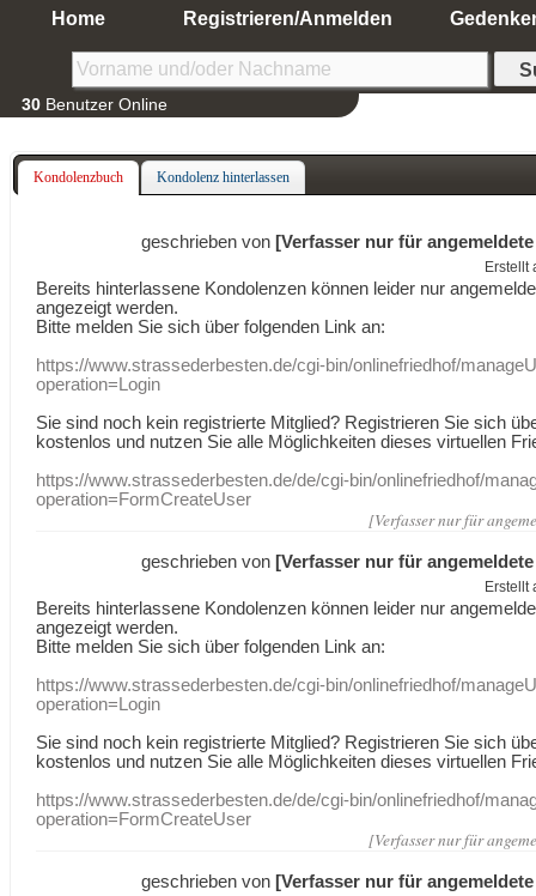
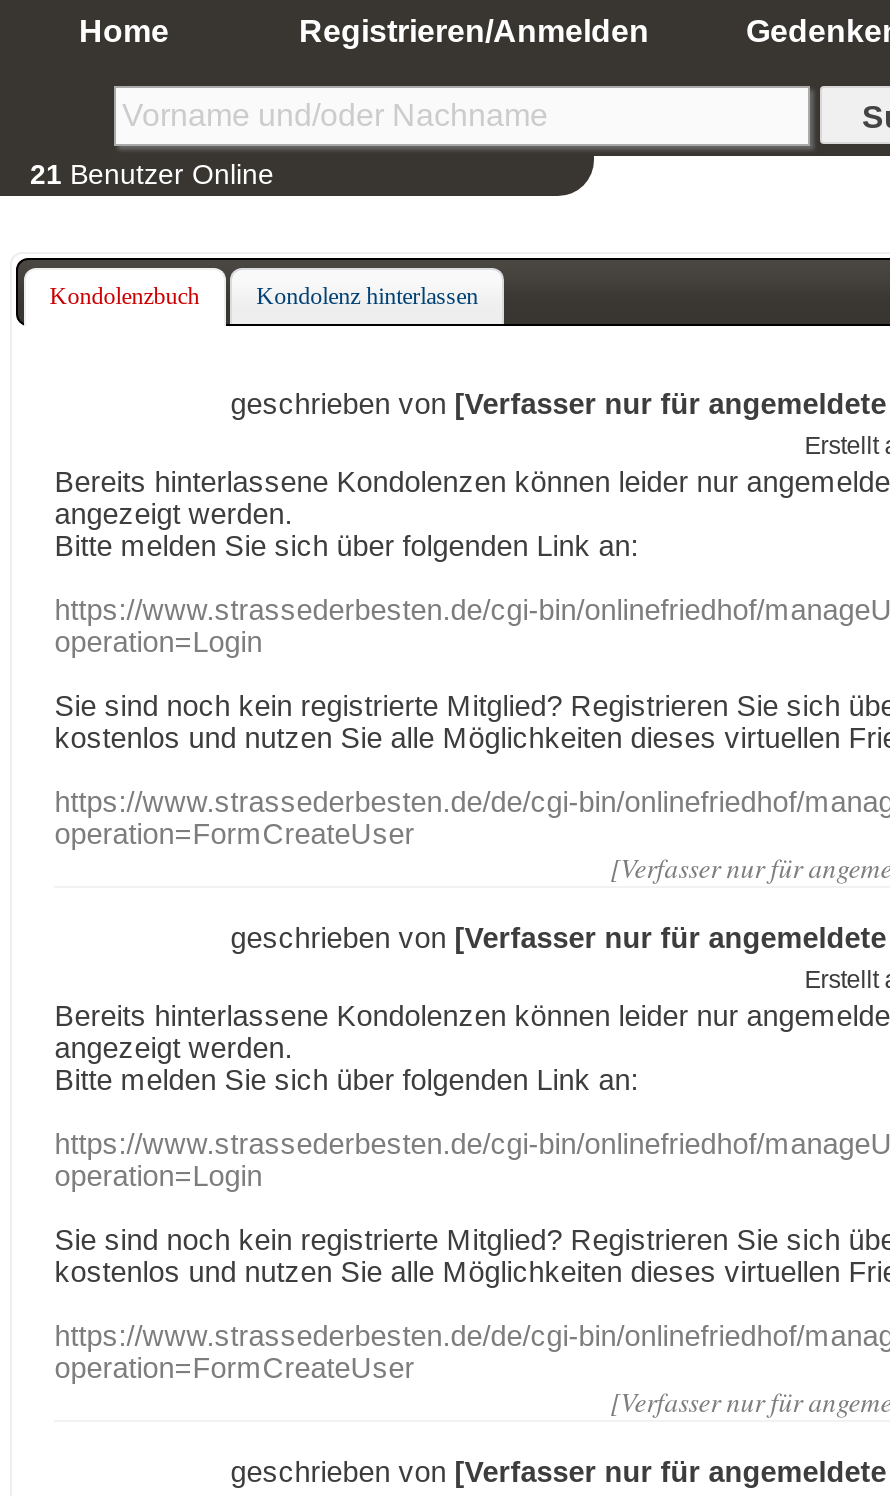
[22,95,167,114] 30 Benutzer Online -> [30,158,274,190] 21 Benutzer Online

